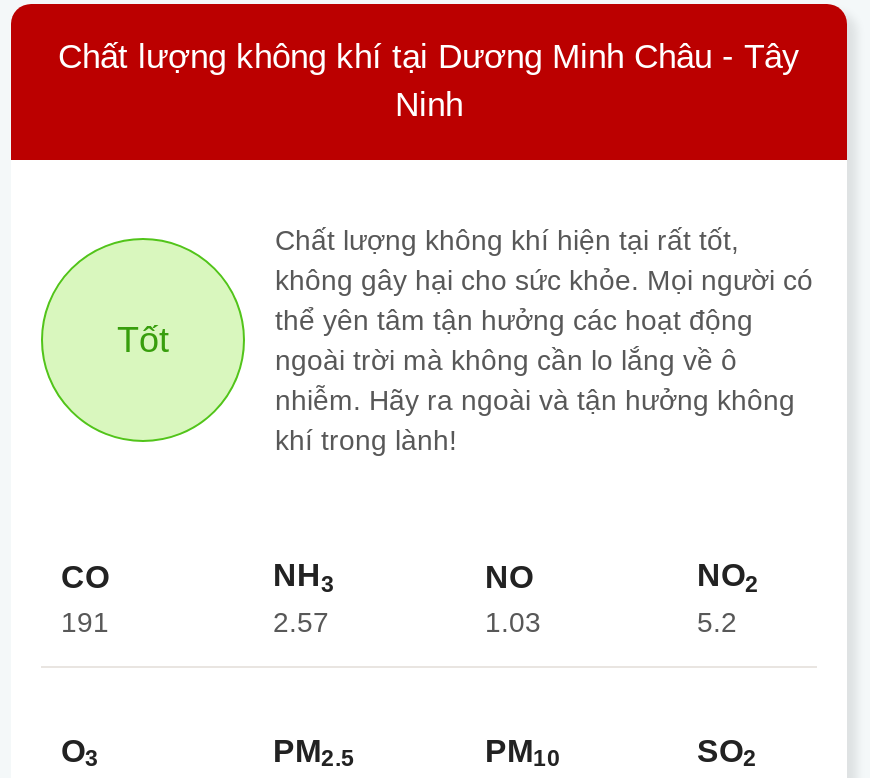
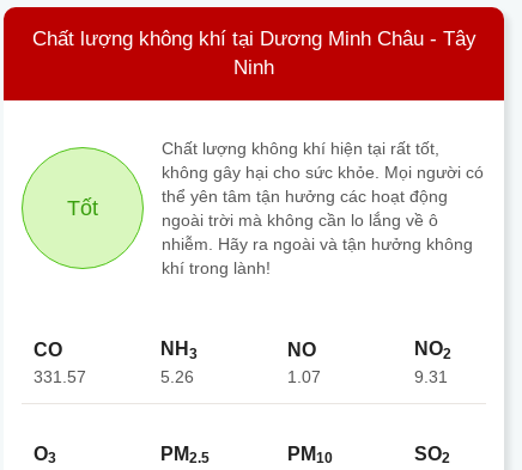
[61,606,109,638] 191 -> [34,367,86,386] 331.57
[273,607,329,639] 2.57 -> [160,368,194,387] 5.26
[485,606,541,638] 1.03 -> [287,367,321,386] 1.07
[697,607,737,639] 5.2 -> [414,368,448,387] 9.31

